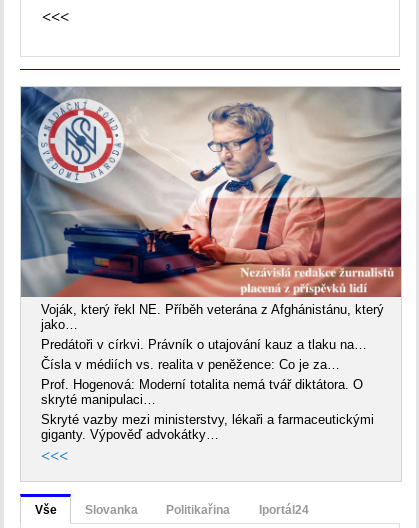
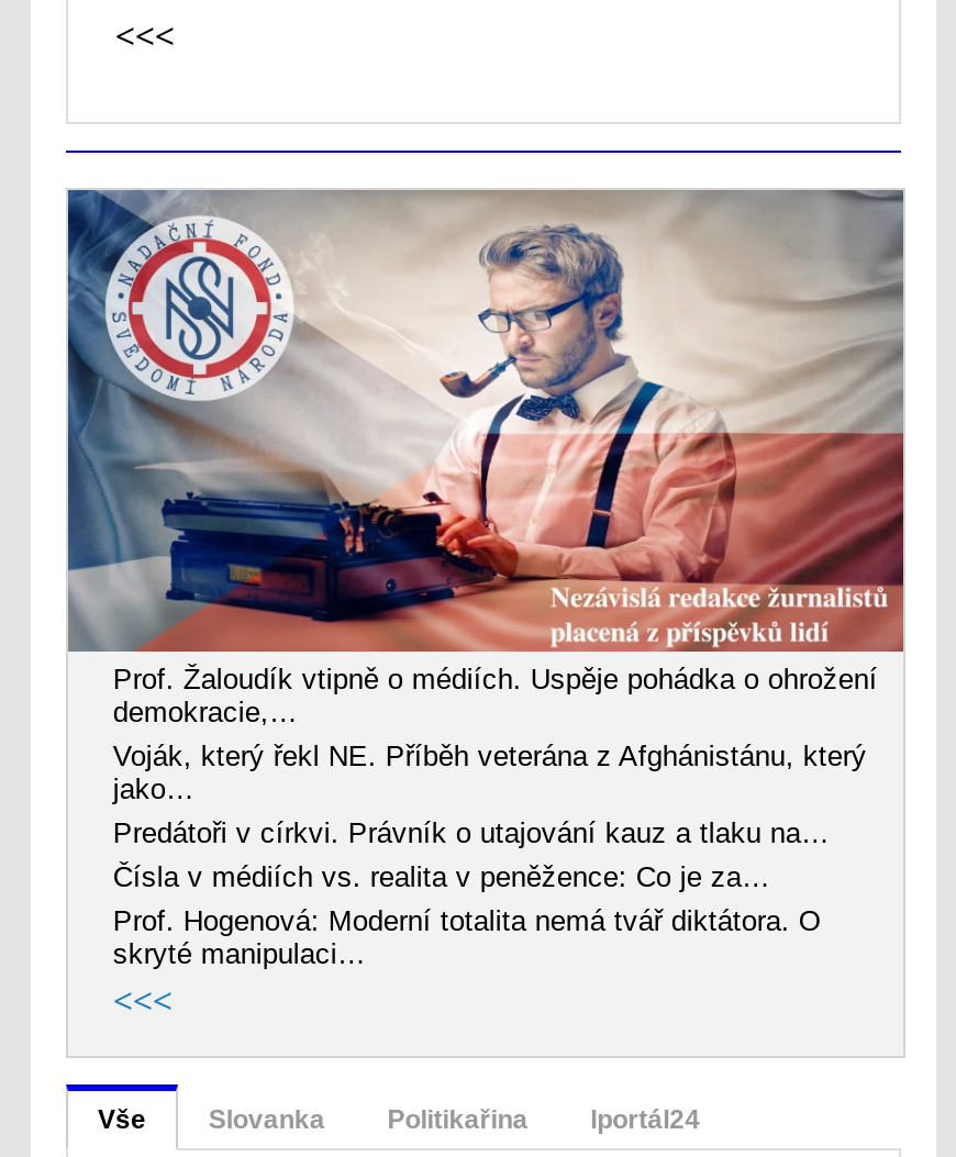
none -> [113,664,878,730] Prof. Žaloudík vtipně o médiích. Uspěje pohádka o ohrožení | demokracie,…
moved [41,302,384,407] -> [113,741,867,971]: Voják, který řekl NE. Příběh veterána z Afghánistánu, který | jako… | Predátoři v církvi. Právník o utajování kauz a tlaku na… | Čísla v médiích vs. realita v peněžence: Co je za… | Prof. Hogenová: Moderní totalita nemá tvář diktátora. O | skryté manipulaci…
[41,412,374,442] Skryté vazby mezi ministerstvy, lékaři a farmaceutickými | giganty. Výpověď advokátky… -> none

